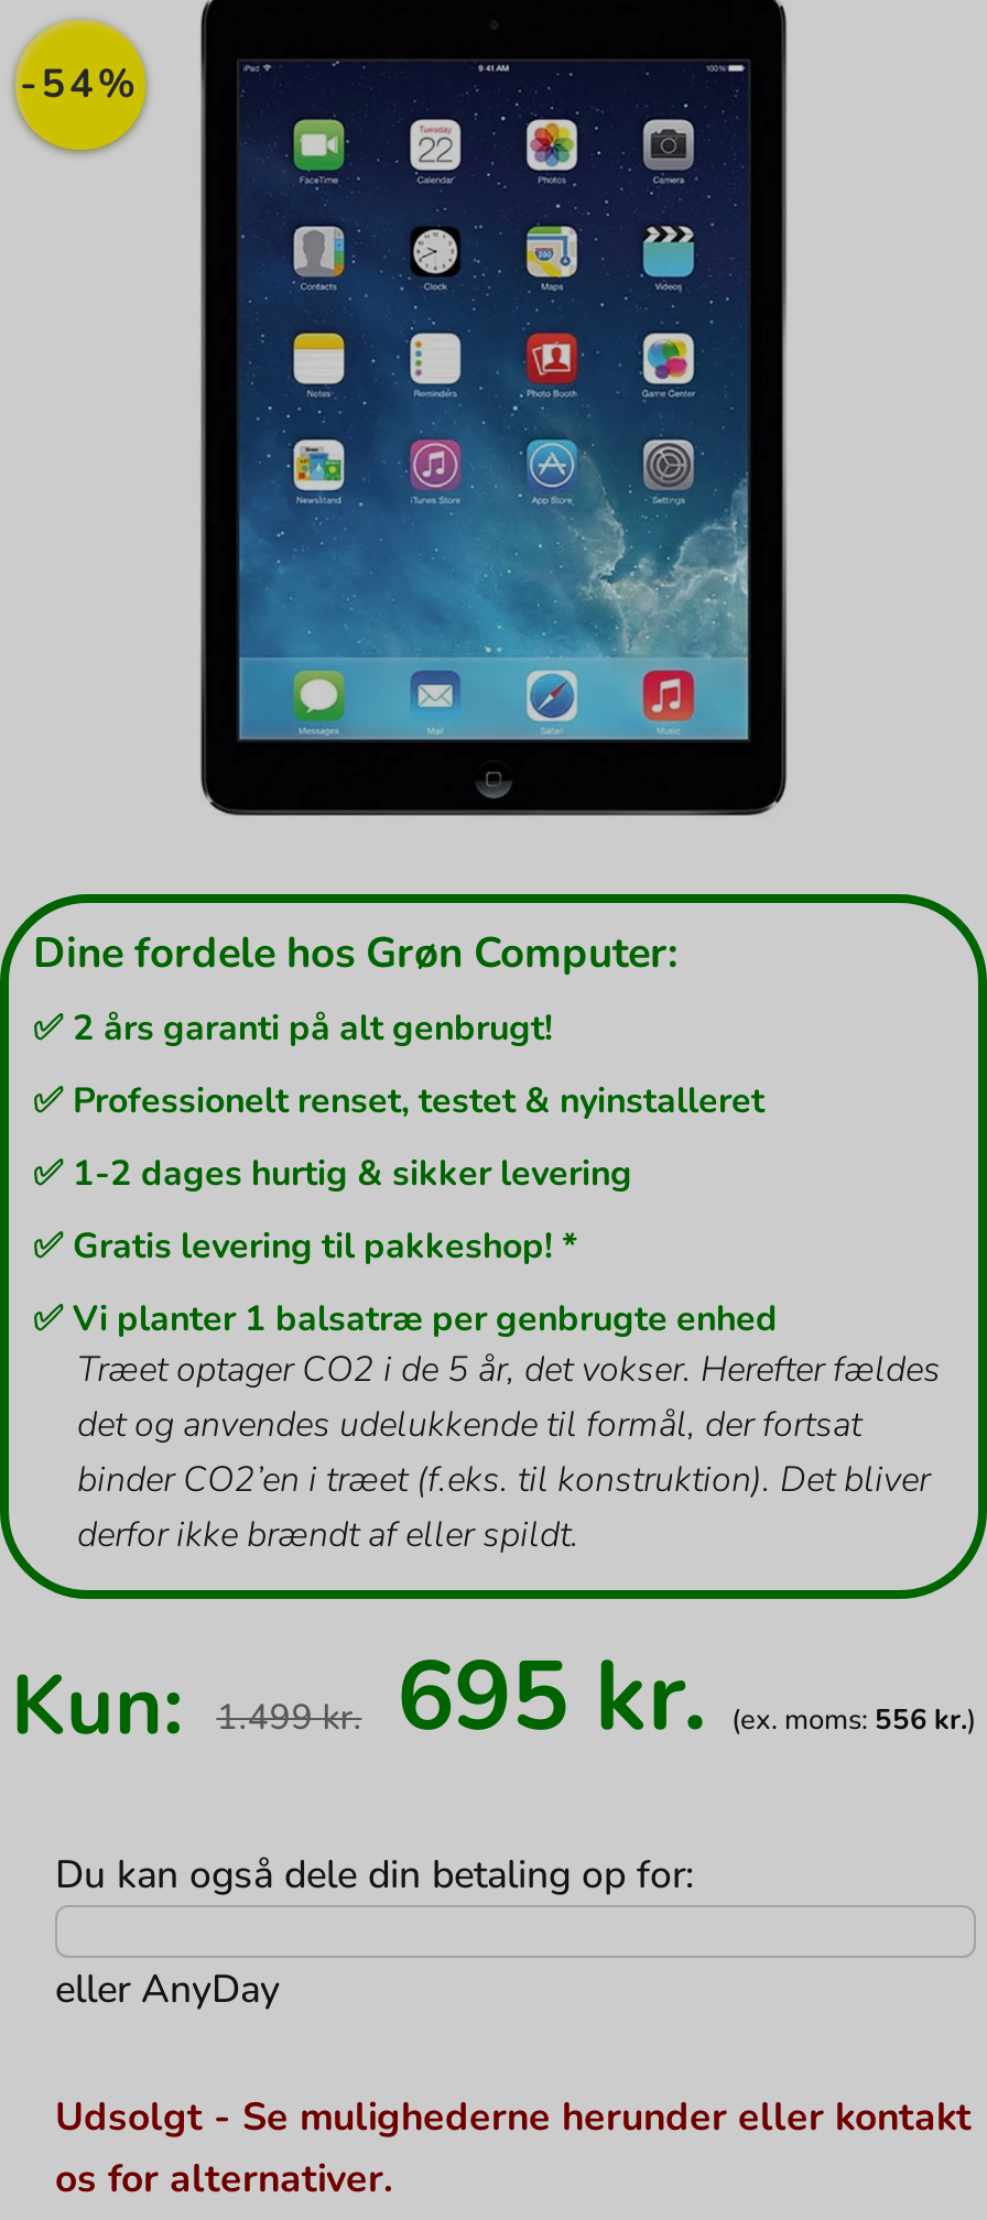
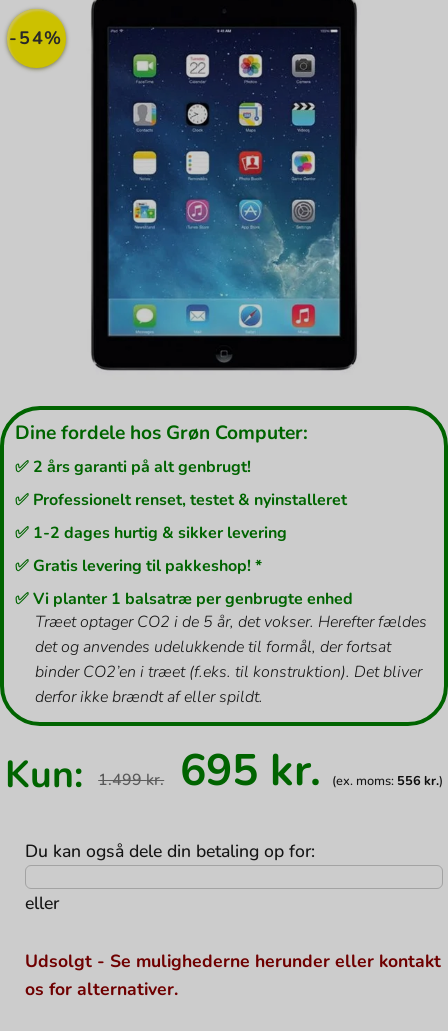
[55,1963,280,2016] eller AnyDay -> [25,891,59,915] eller

